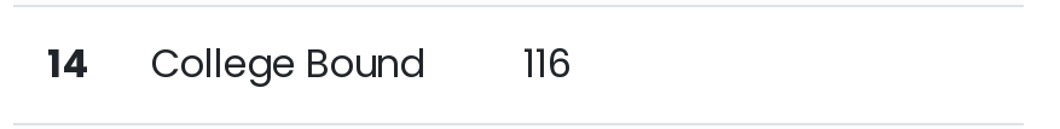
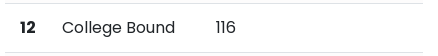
[47,37,572,92] 14 College Bound 116 -> [19,16,236,39] 12 College Bound 116

